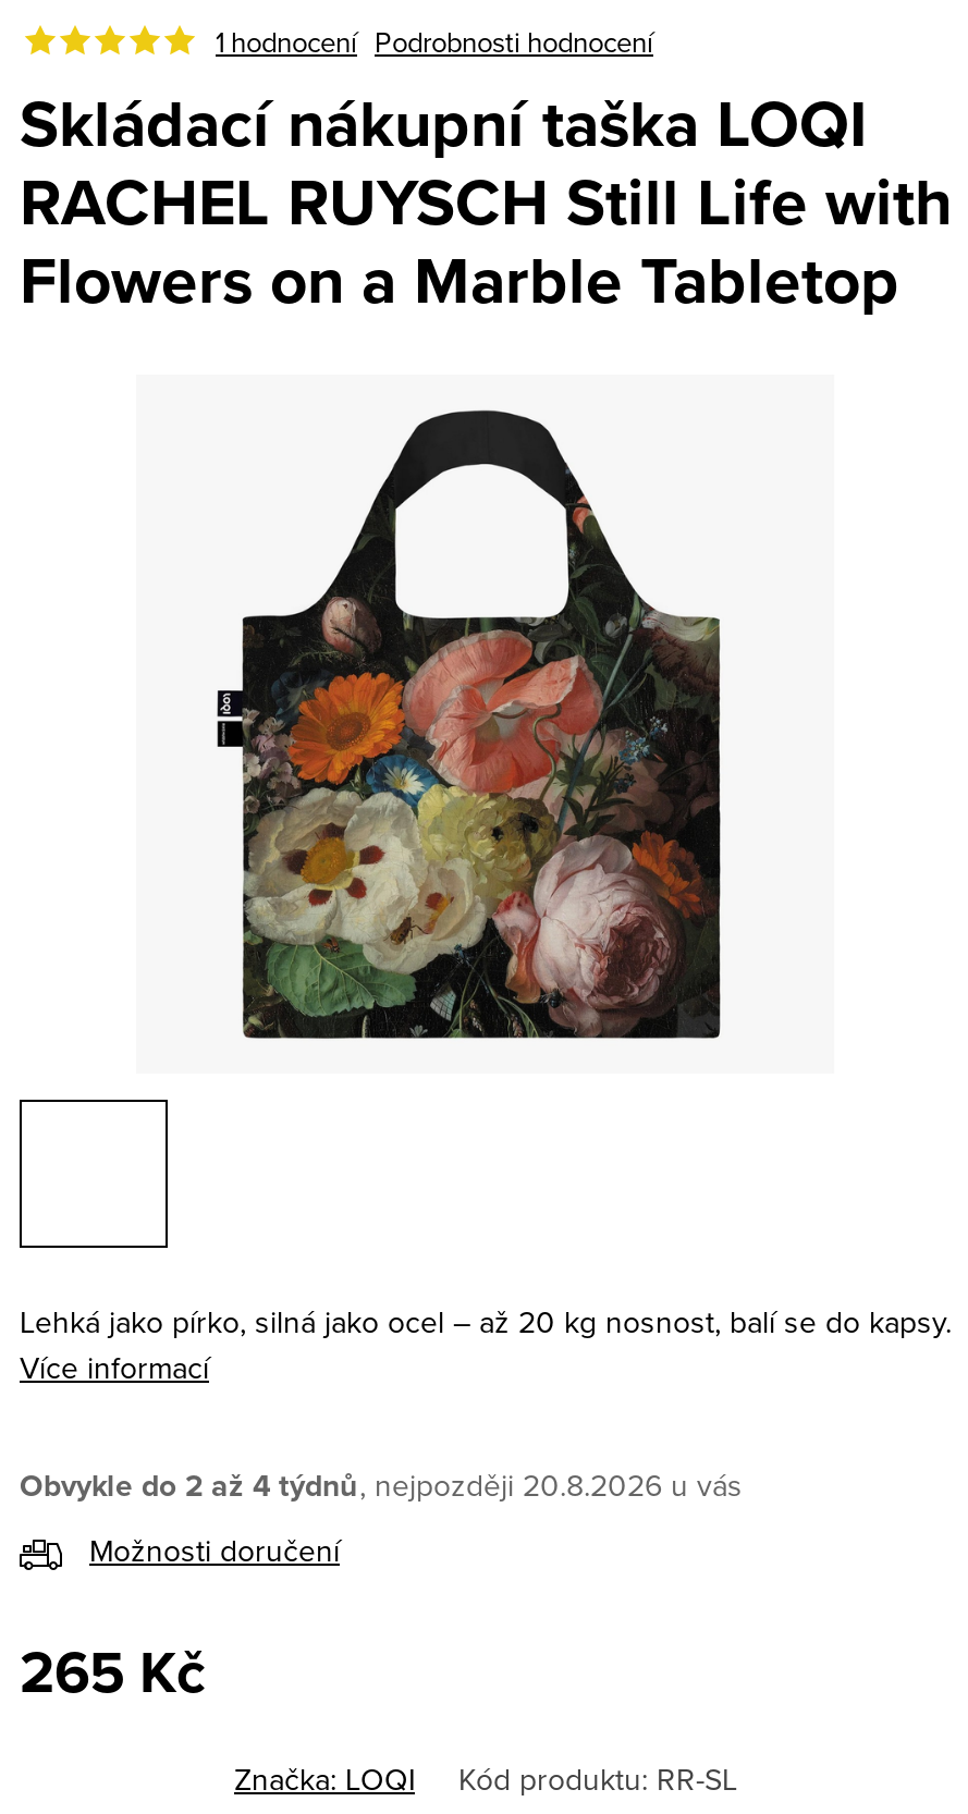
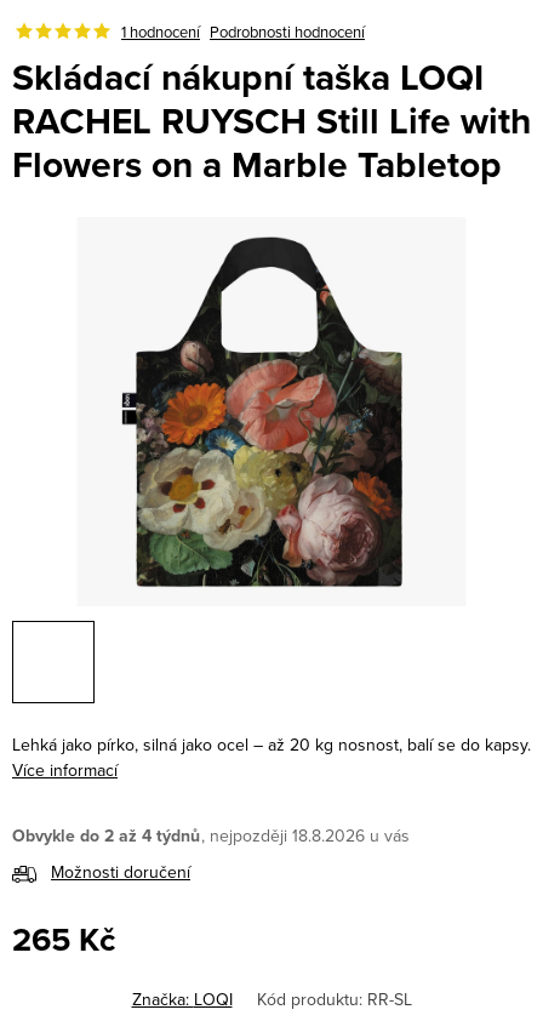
[514,1464,671,1507] 20.8.2026 -> [287,823,370,848] 18.8.2026

